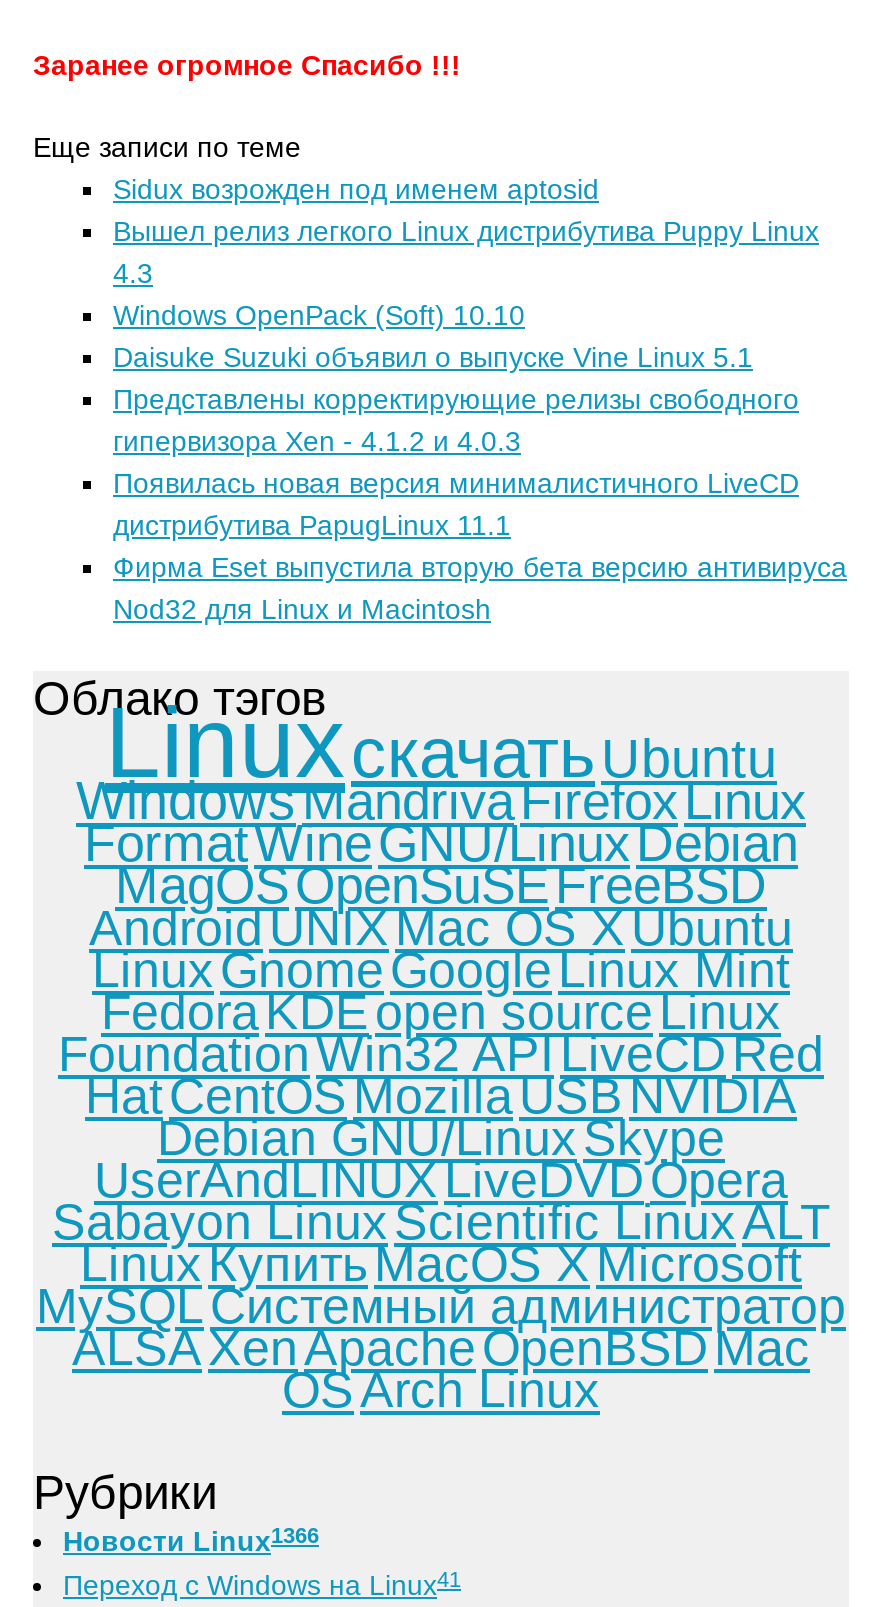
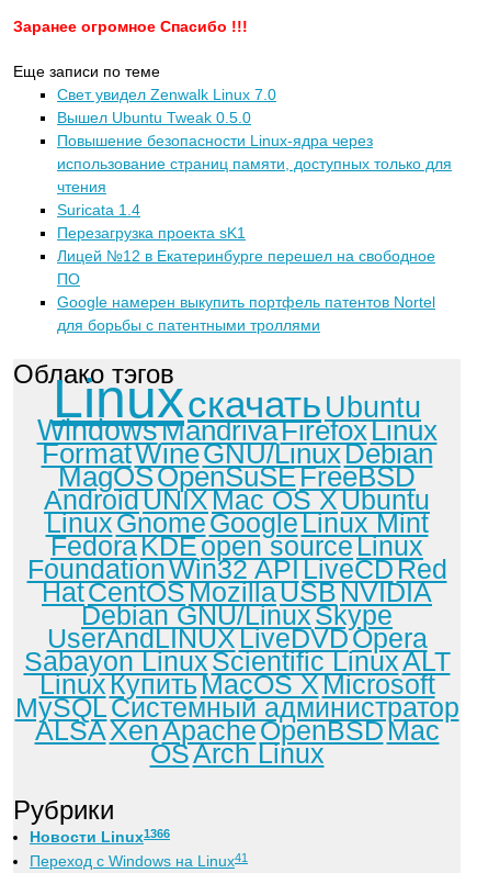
[113,173,847,625] Sidux возрожден под именем aptosid | Вышел релиз легкого Linux дистрибутива Puppy Linux | 4.3 | Windows OpenPack (Soft) 10.10 | Daisuke Suzuki объявил о выпуске Vine Linux 5.1 | Представлены корректирующие релизы свободного | гипервизора Xen - 4.1.2 и 4.0.3 | Появилась новая версия минималистичного LiveCD | дистрибутива PapugLinux 11.1 | Фирма Eset выпустила вторую бета версию антивируса | Nod32 для Linux и Macintosh -> [57,86,452,334] Свет увидел Zenwalk Linux 7.0 | Вышел Ubuntu Tweak 0.5.0 | Повышение безопасности Linux-ядра через | использование страниц памяти, доступных только для | чтения | Suricata 1.4 | Перезагрузка проекта sK1 | Лицей №12 в Екатеринбурге перешел на свободное | ПО | Google намерен выкупить портфель патентов Nortel | для борьбы с патентными троллями

